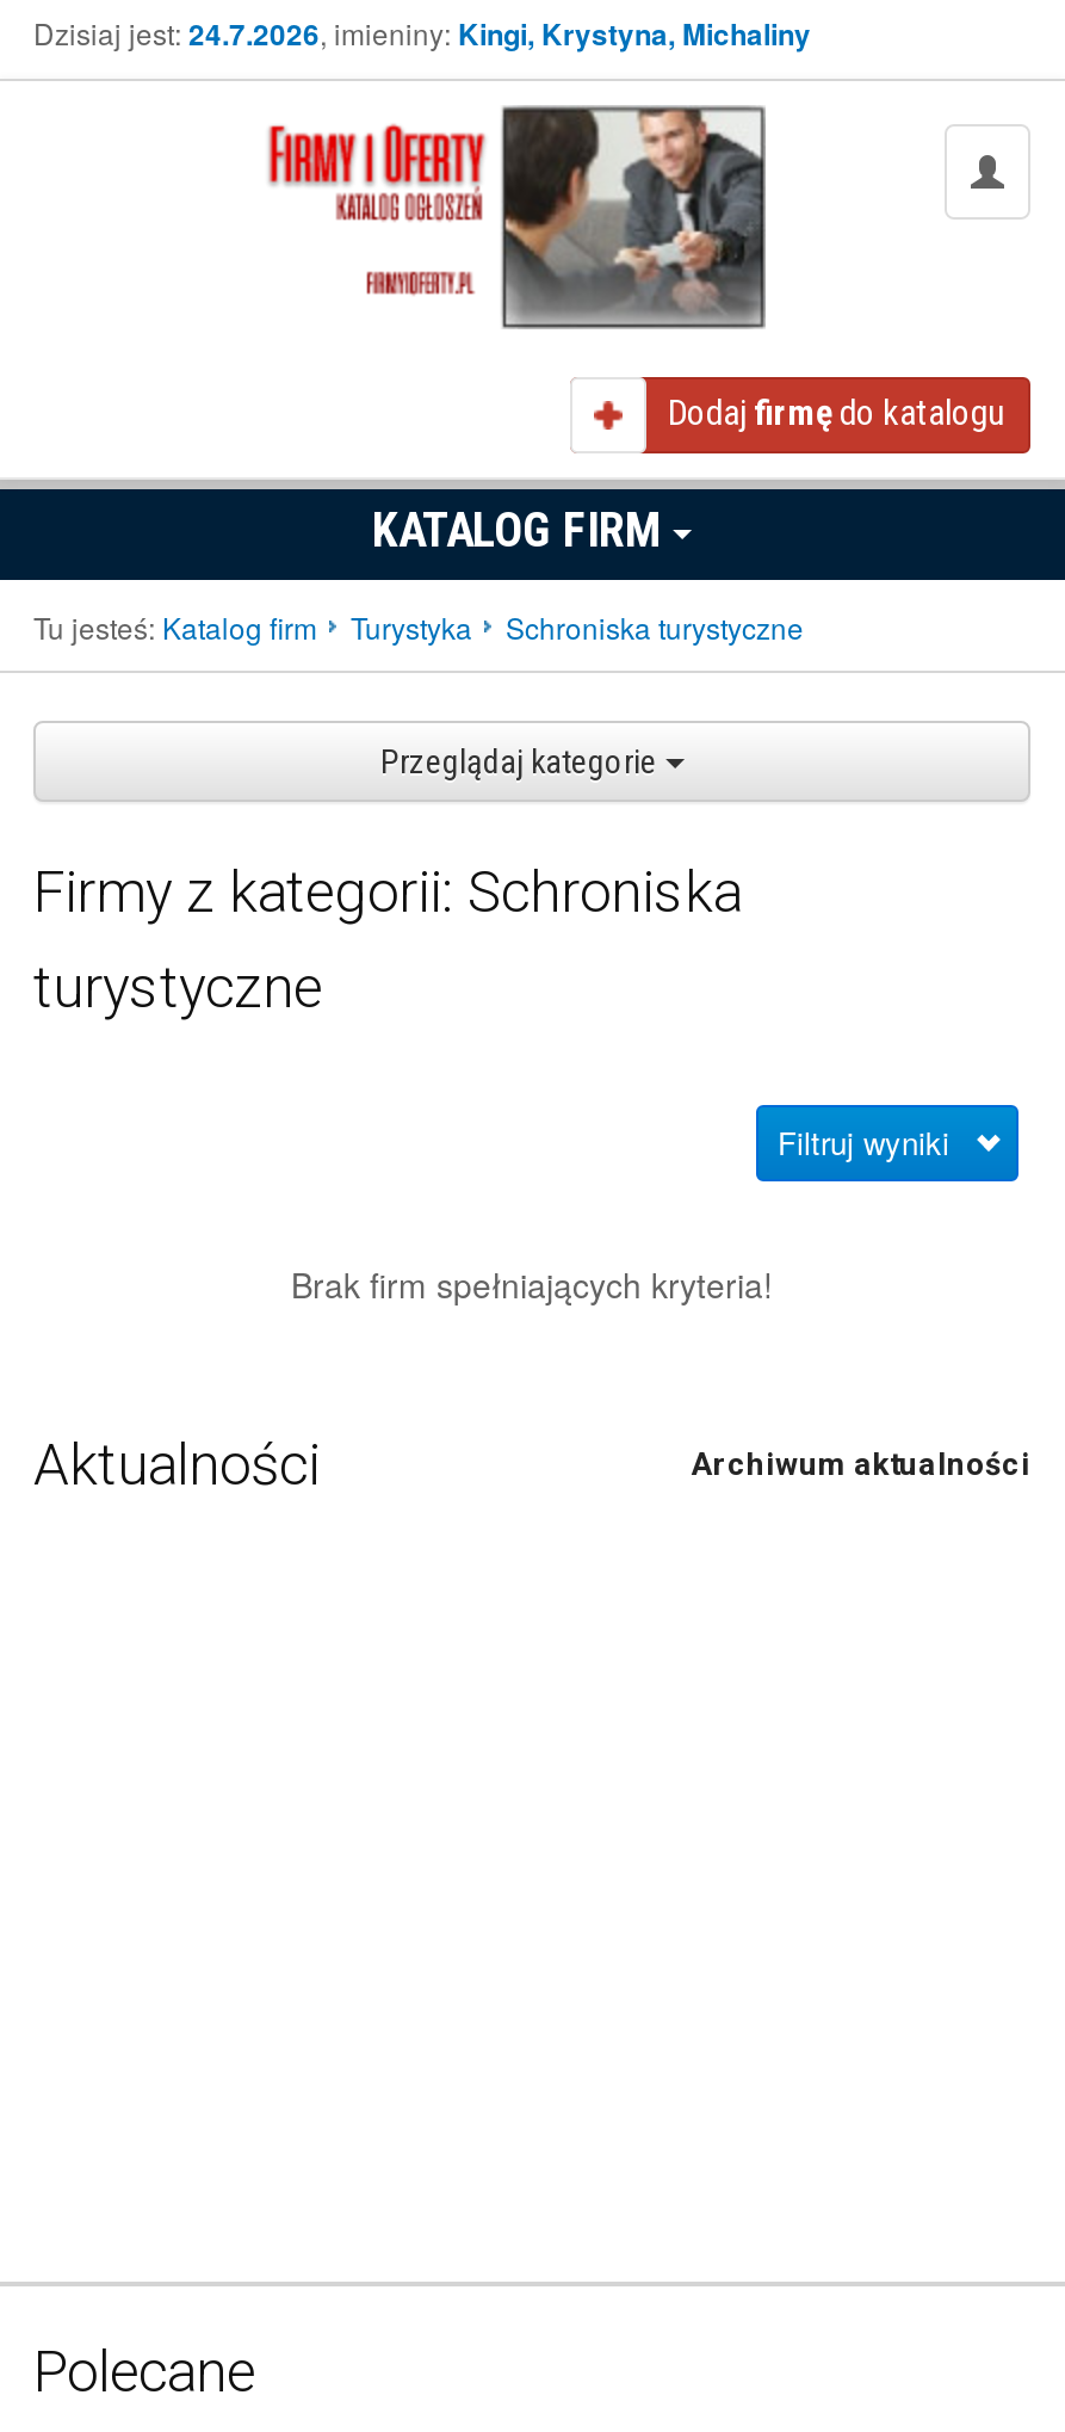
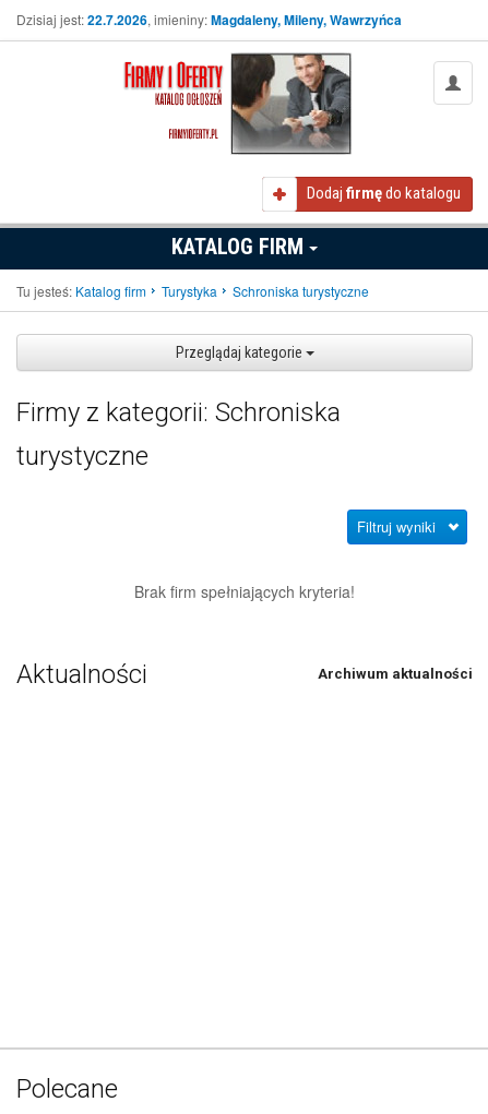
[33,12,811,55] Dzisiaj jest: 24.7.2026, imieniny: Kingi, Krystyna, Michaliny -> [16,10,402,29] Dzisiaj jest: 22.7.2026, imieniny: Magdaleny, Mileny, Wawrzyńca

